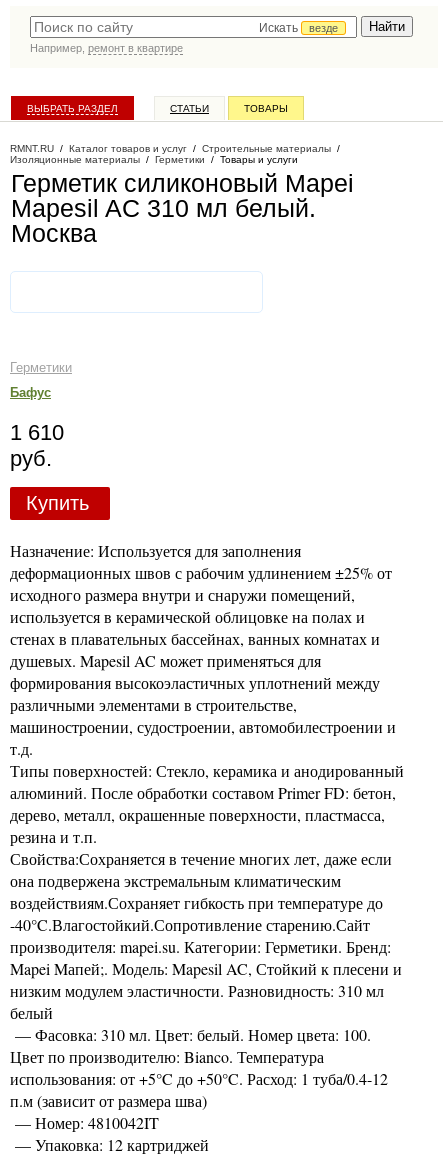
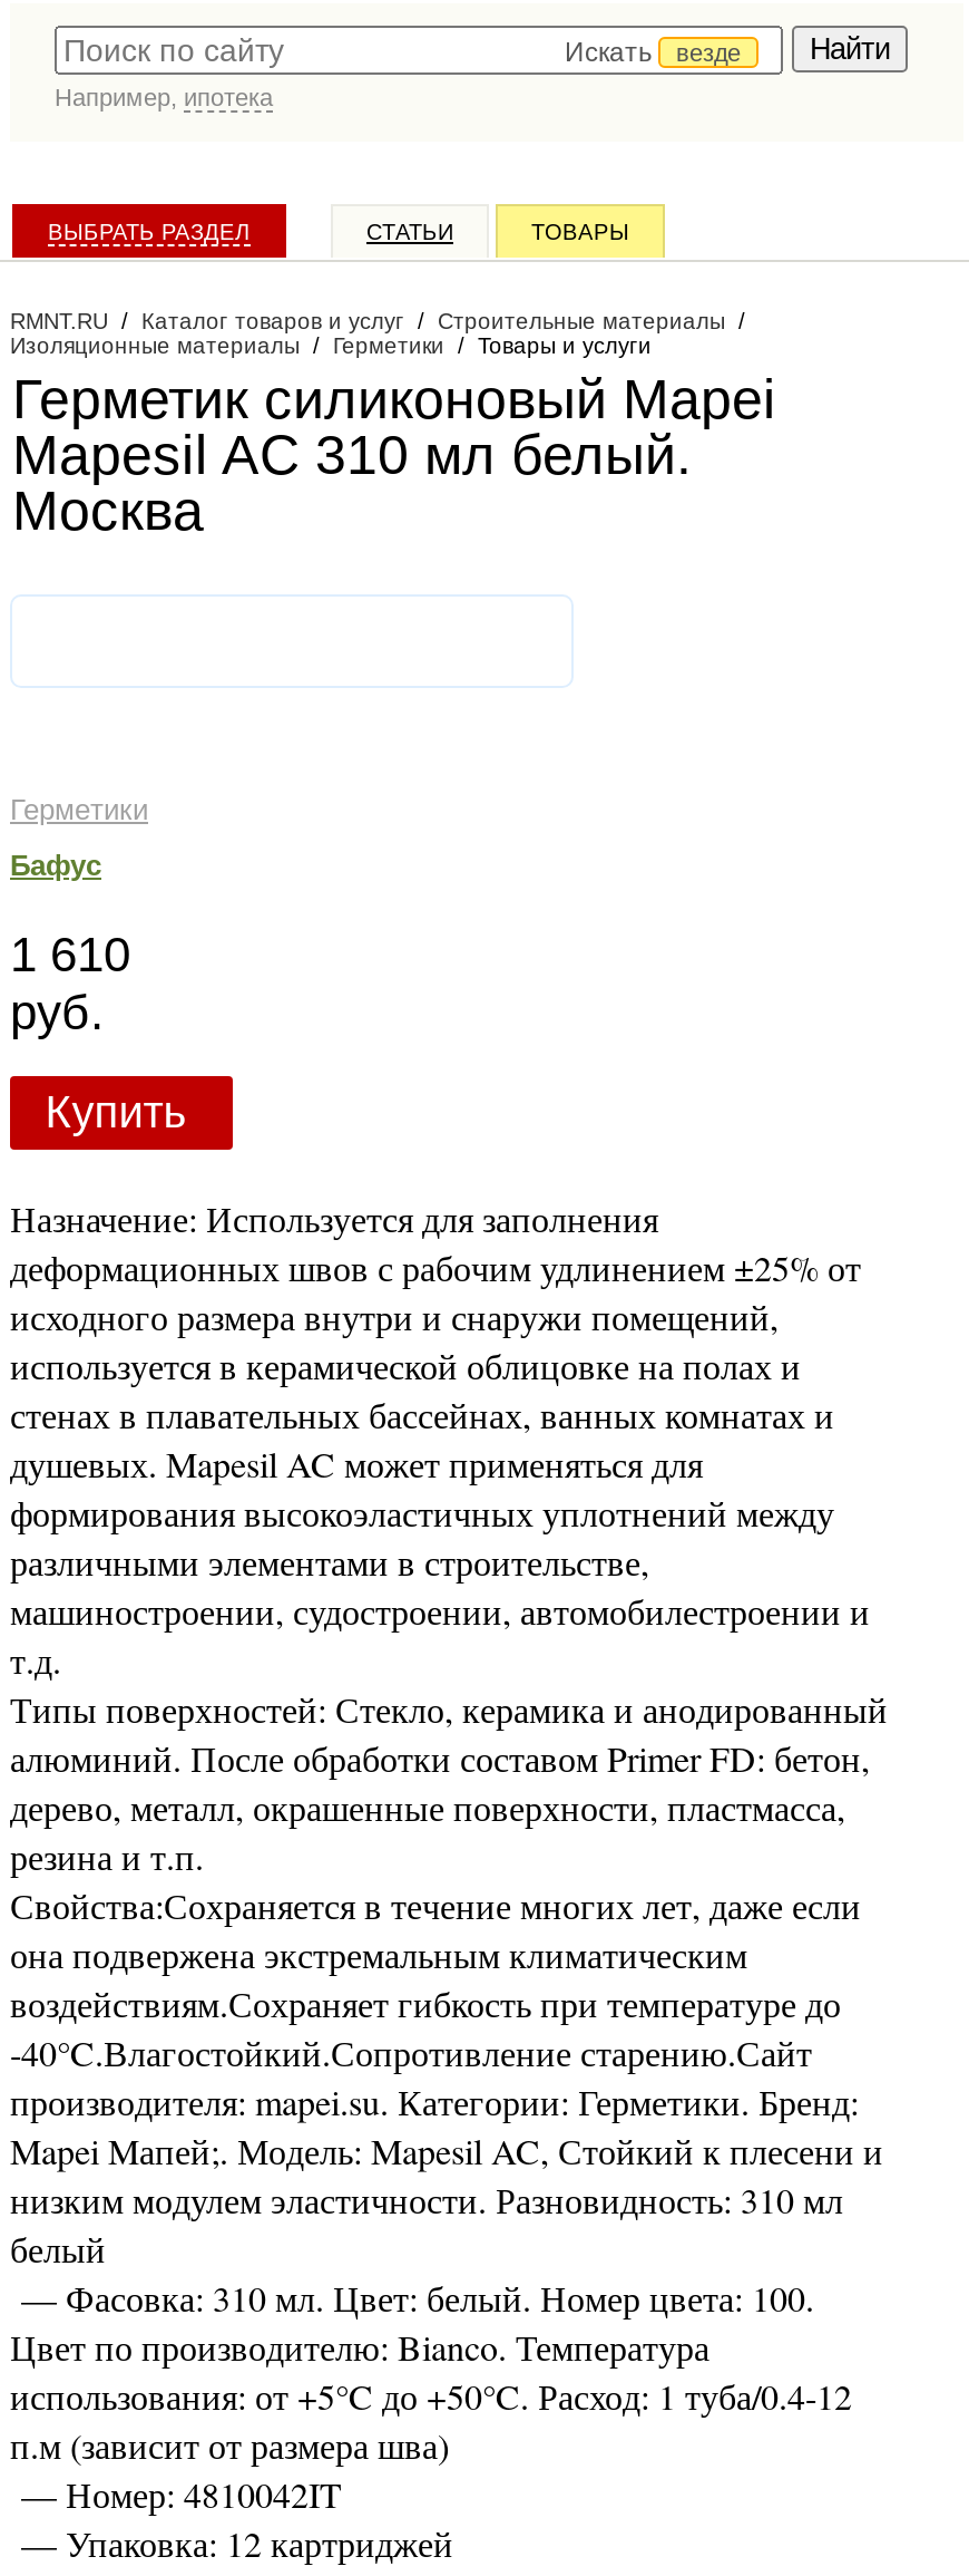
[30,42,183,54] Например, ремонт в квартире -> [55,84,273,110] Например, ипотека

